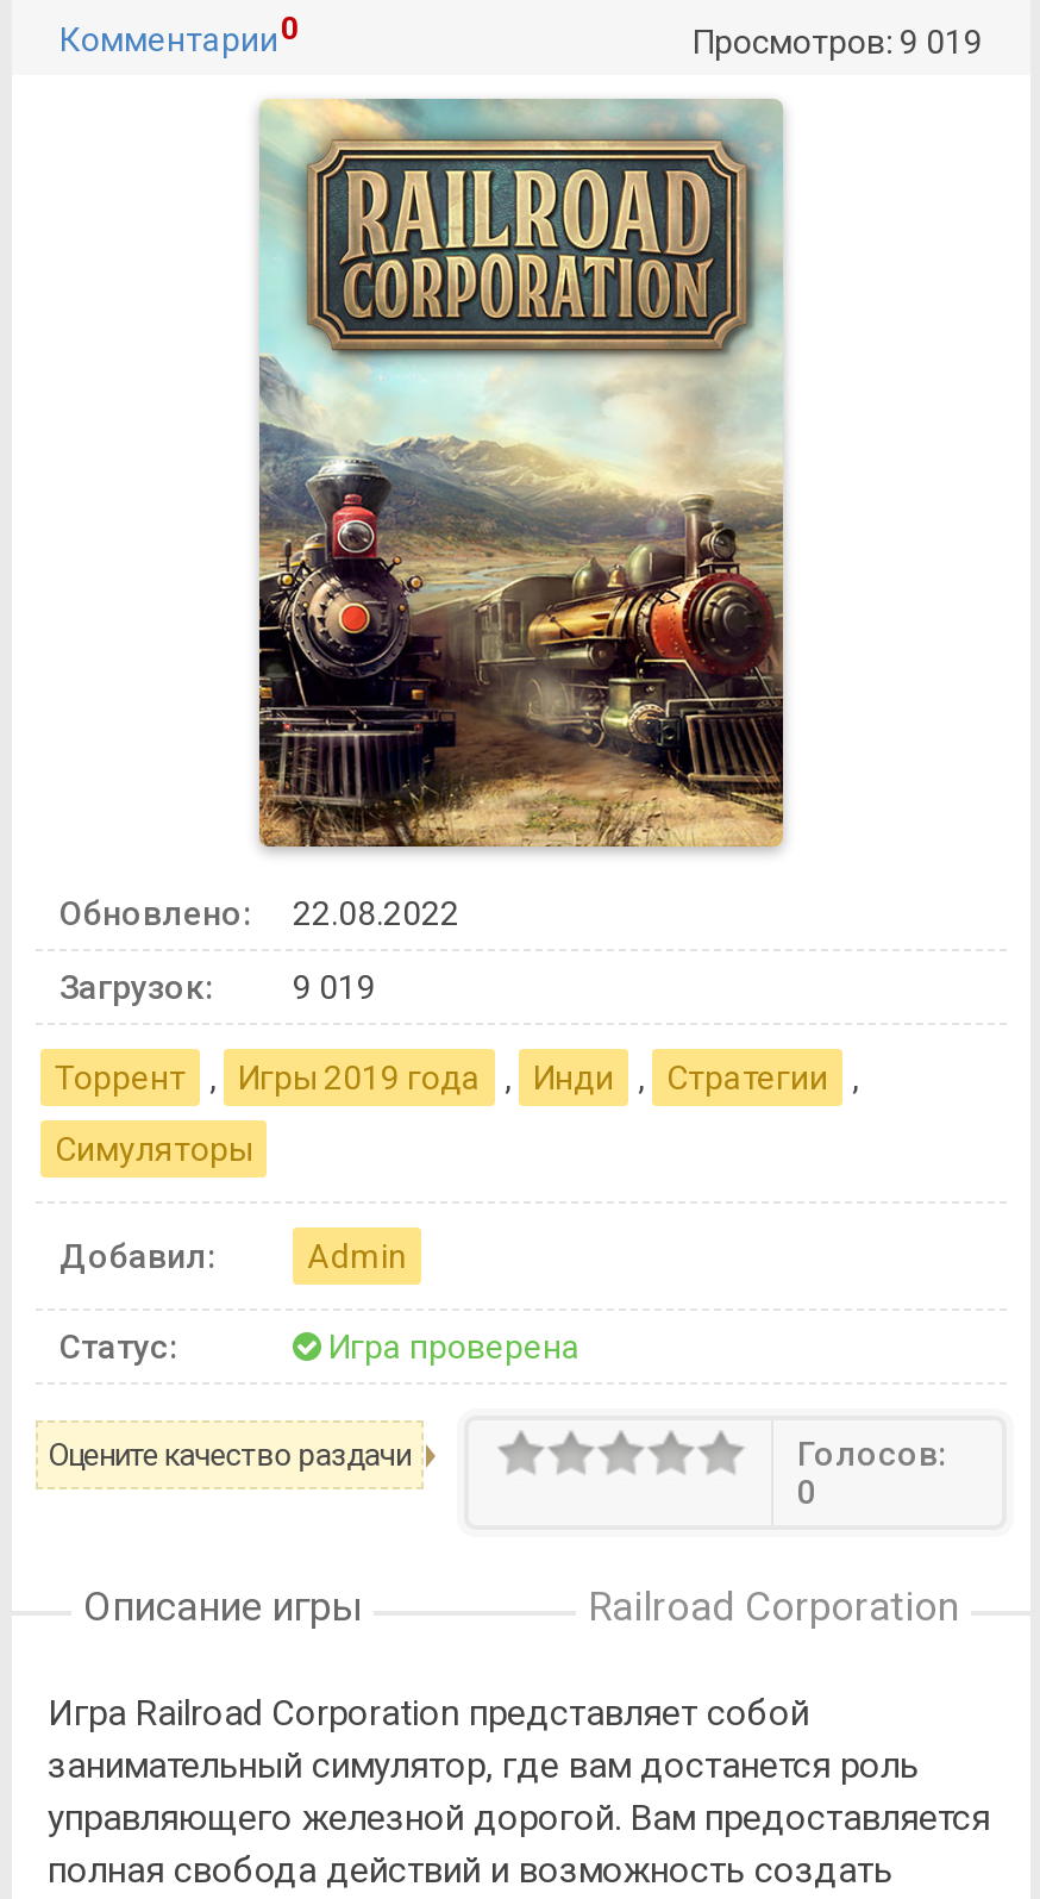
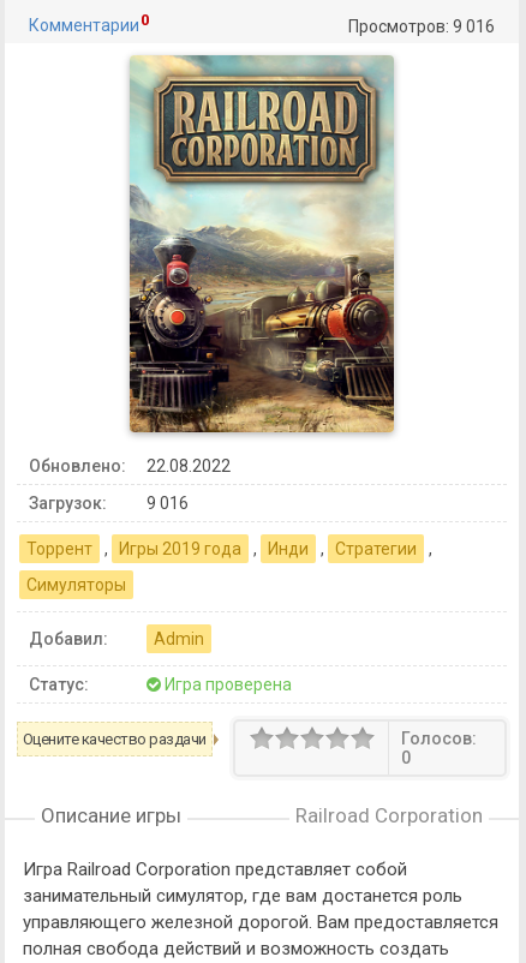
[693,23,983,61] Просмотров: 9 019 -> [348,17,495,36] Просмотров: 9 016
[59,967,376,1005] Загрузок: 9 019 -> [29,493,189,512] Загрузок: 9 016

